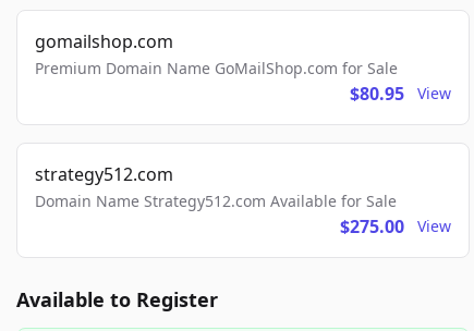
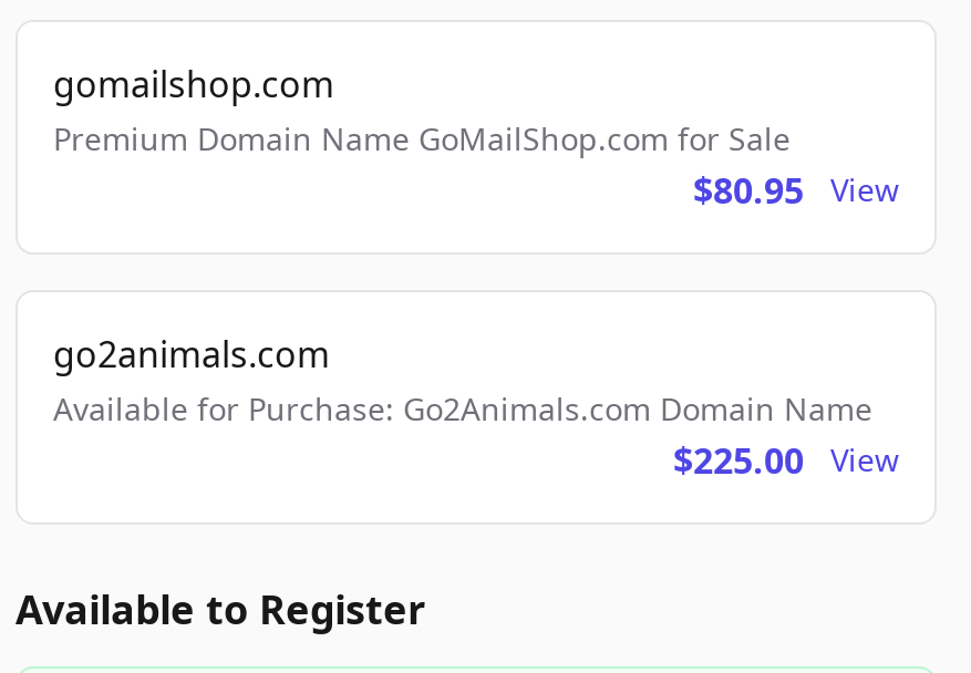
[35,162,404,239] strategy512.com | Domain Name Strategy512.com Available for Sale | $275.00 -> [53,330,872,485] go2animals.com | Available for Purchase: Go2Animals.com Domain Name | $225.00

